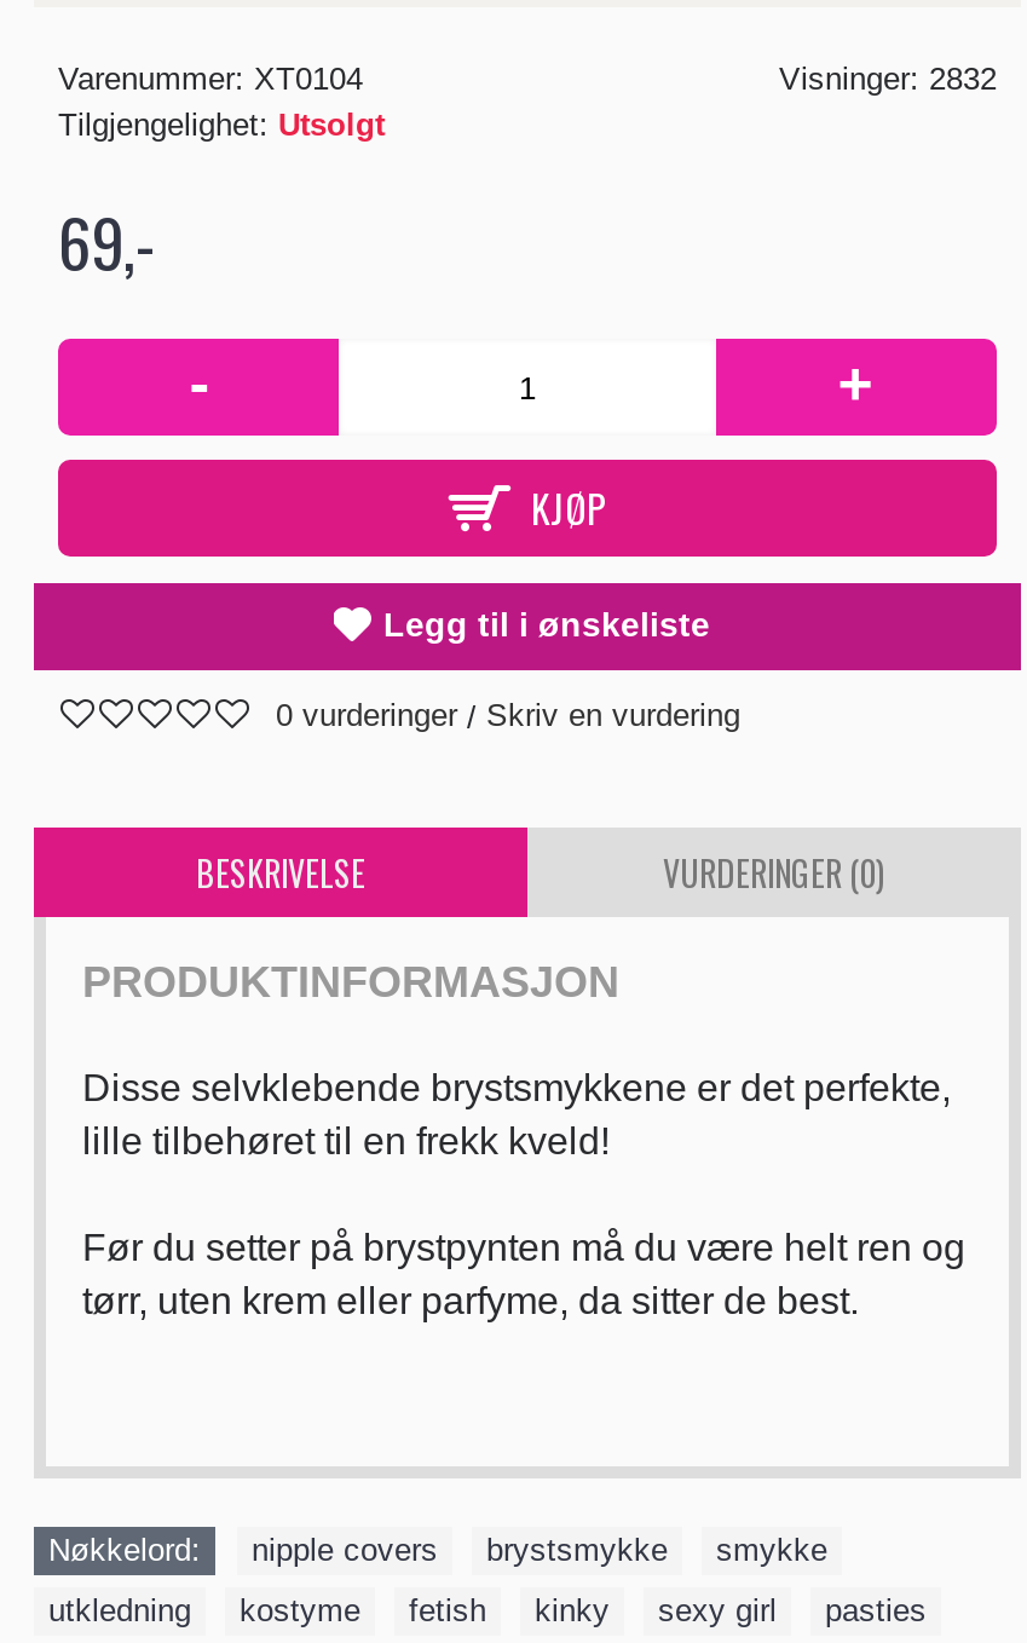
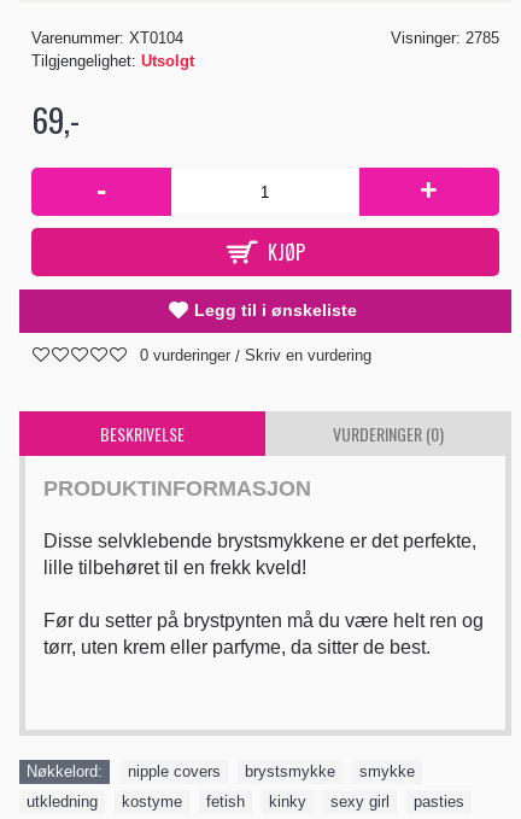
[779,60,997,97] Visninger: 2832 -> [391,29,499,47] Visninger: 2785

